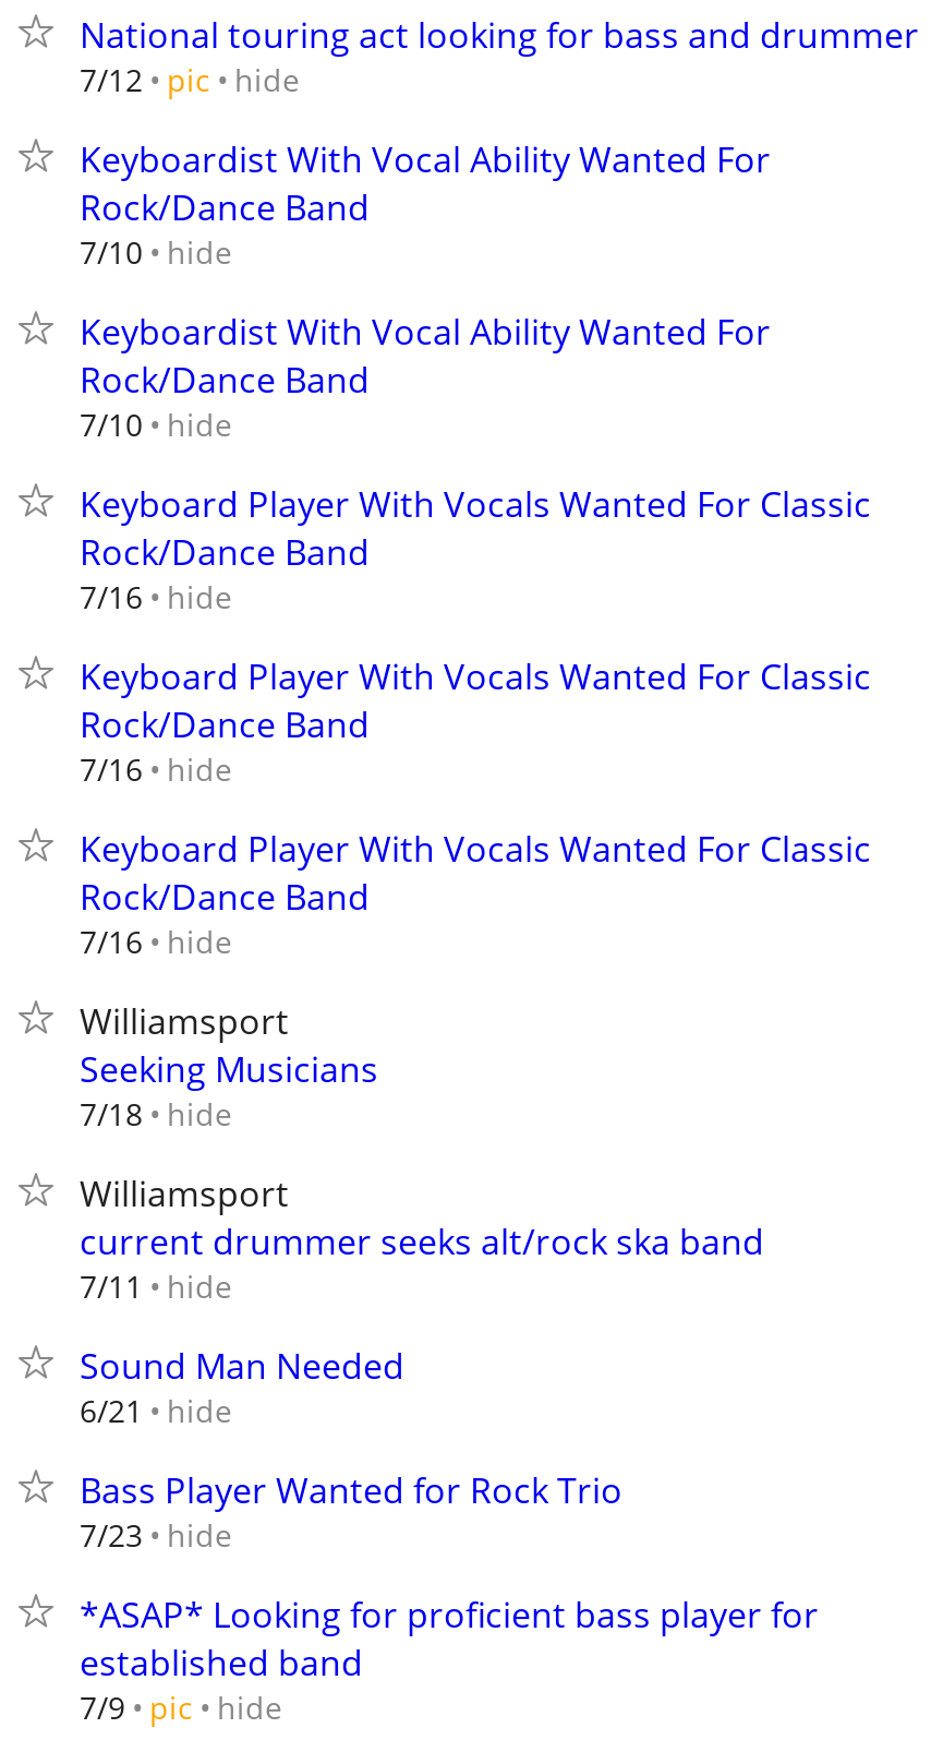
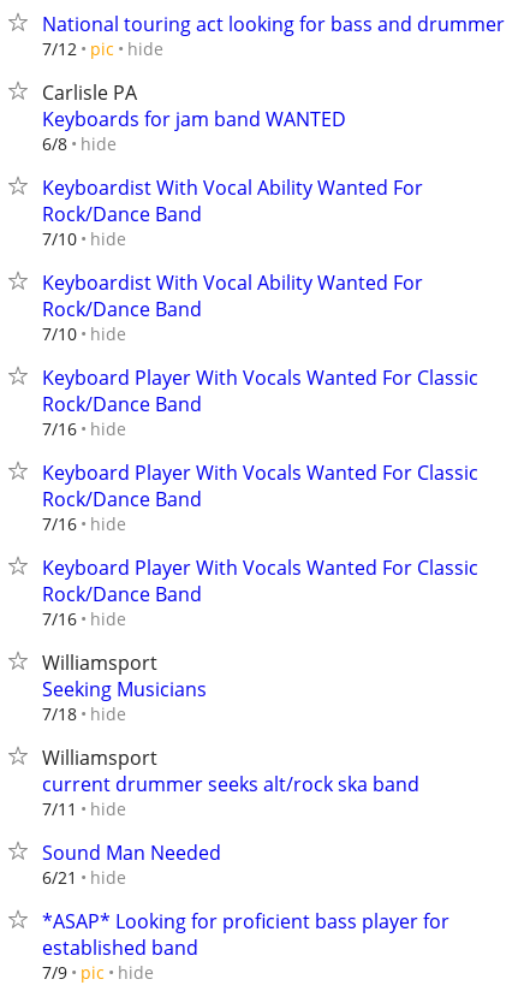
none -> [42,79,346,155] Carlisle PA | Keyboards for jam band WANTED | 6/8 hide
moved [80,135,871,1431] -> [42,174,478,889]: Keyboardist With Vocal Ability Wanted For | Rock/Dance Band | 7/10 hide | ... | Sound Man Needed | 6/21 hide
[80,1466,622,1556] Bass Player Wanted for Rock Trio | 7/23 hide -> none

